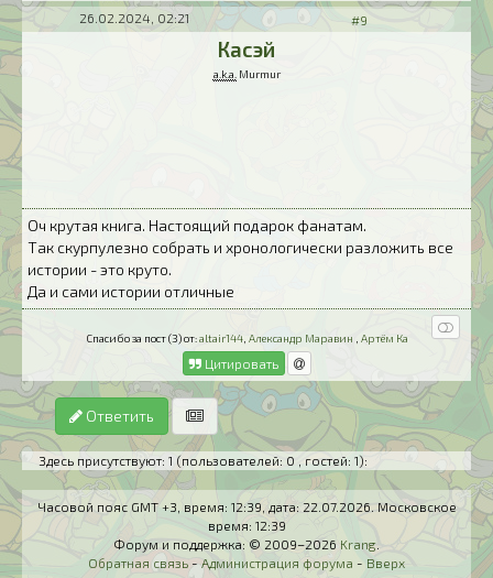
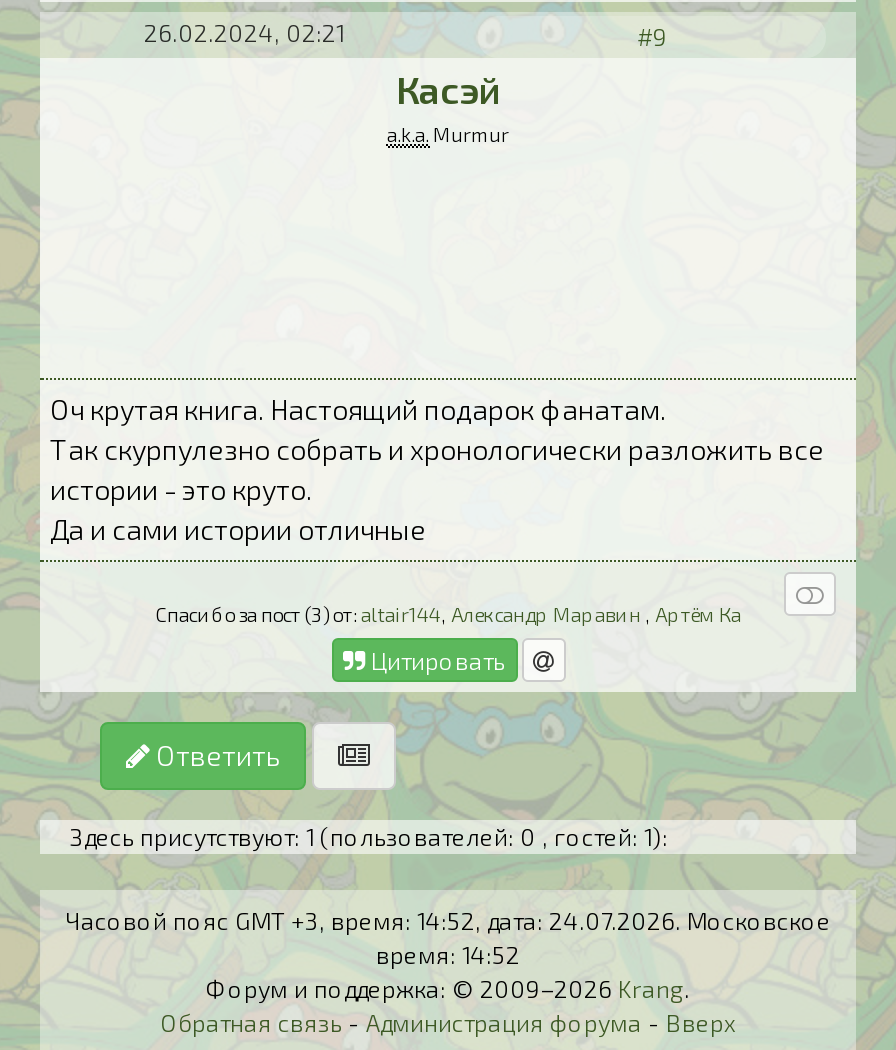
[37,499,456,514] Часовой пояс GMT +3, время: 12:39, дата: 22.07.2026. Московское -> [65,906,831,934] Часовой пояс GMT +3, время: 14:52, дата: 24.07.2026. Московское
[207,517,286,533] время: 12:39 -> [376,940,520,968] время: 14:52

